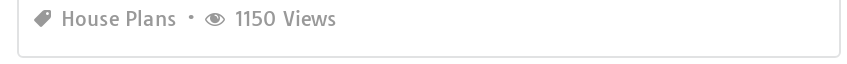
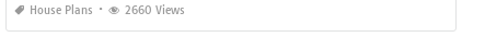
[235,6,337,32] 1150 Views -> [125,3,185,17] 2660 Views

